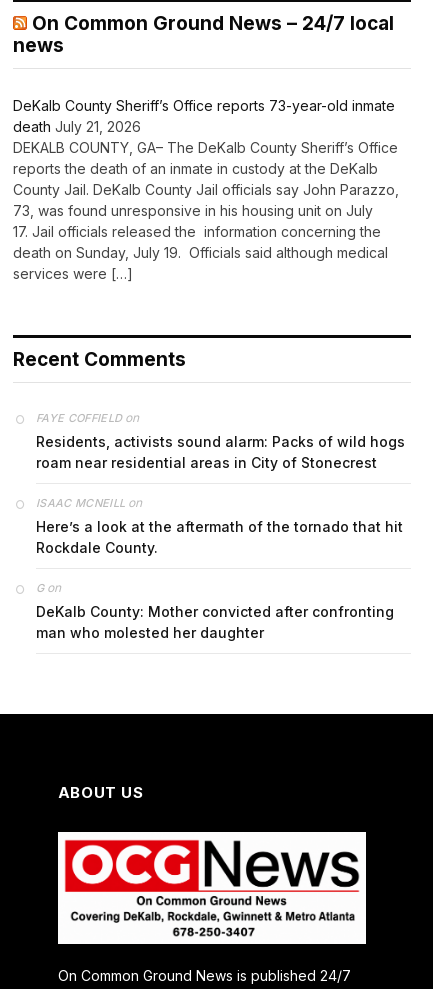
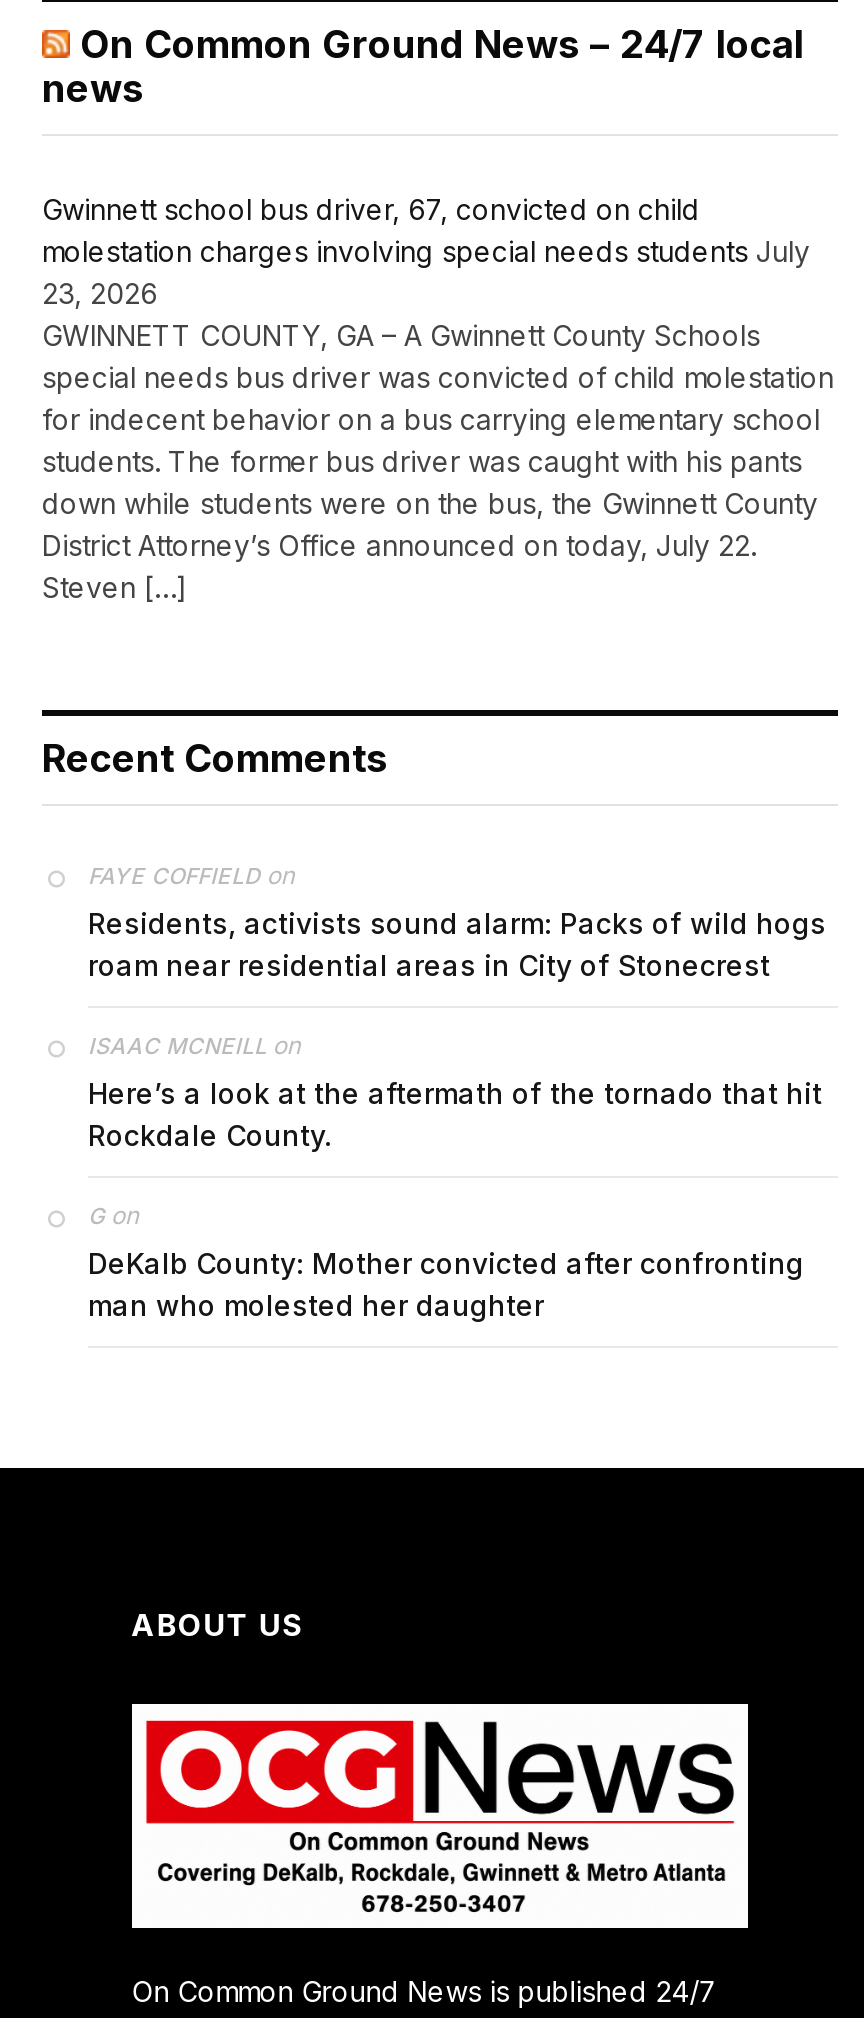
[13,97,399,282] DeKalb County Sheriff’s Office reports 73-year-old inmate | death July 21, 2026 | DEKALB COUNTY, GA– The DeKalb County Sheriff’s Office | reports the death of an inmate in custody at the DeKalb | County Jail. DeKalb County Jail officials say John Parazzo, | 73, was found unresponsive in his housing unit on July | 17. Jail officials released the information concerning the | death on Sunday, July 19. Officials said although medical | services were […] -> [42,192,834,604] Gwinnett school bus driver, 67, convicted on child | molestation charges involving special needs students July | 23, 2026 | GWINNETT COUNTY, GA – A Gwinnett County Schools | special needs bus driver was convicted of child molestation | for indecent behavior on a bus carrying elementary school | students. The former bus driver was caught with his pants | down while students were on the bus, the Gwinnett County | District Attorney’s Office announced on today, July 22. | Steven […]

